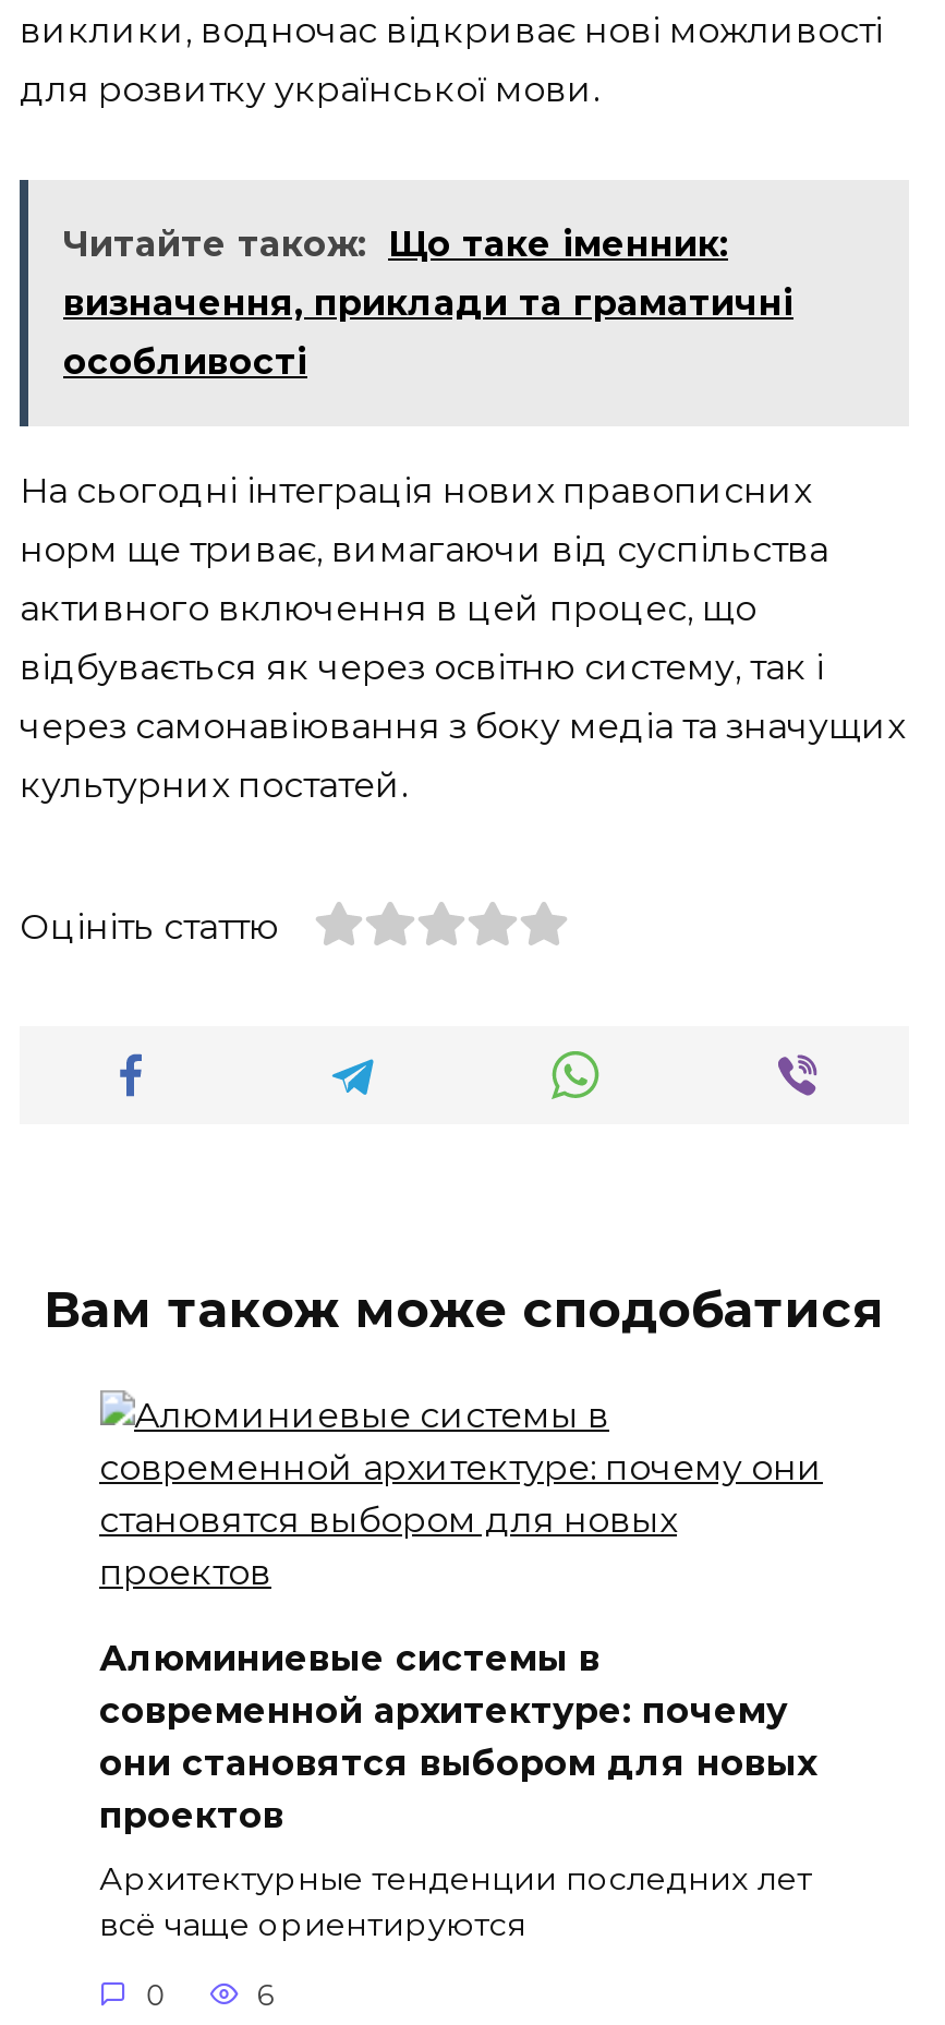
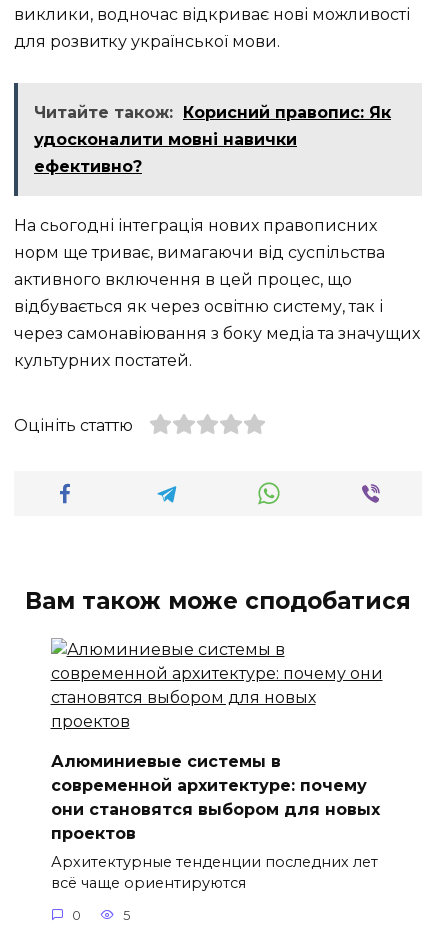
[63,222,793,382] Читайте також: Що таке іменник: | визначення, приклади та граматичні | особливості -> [34,102,391,175] Читайте також: Корисний правопис: Як | удосконалити мовні навички | ефективно?
[257,1979,275,2011] 6 -> [123,908,130,923] 5

